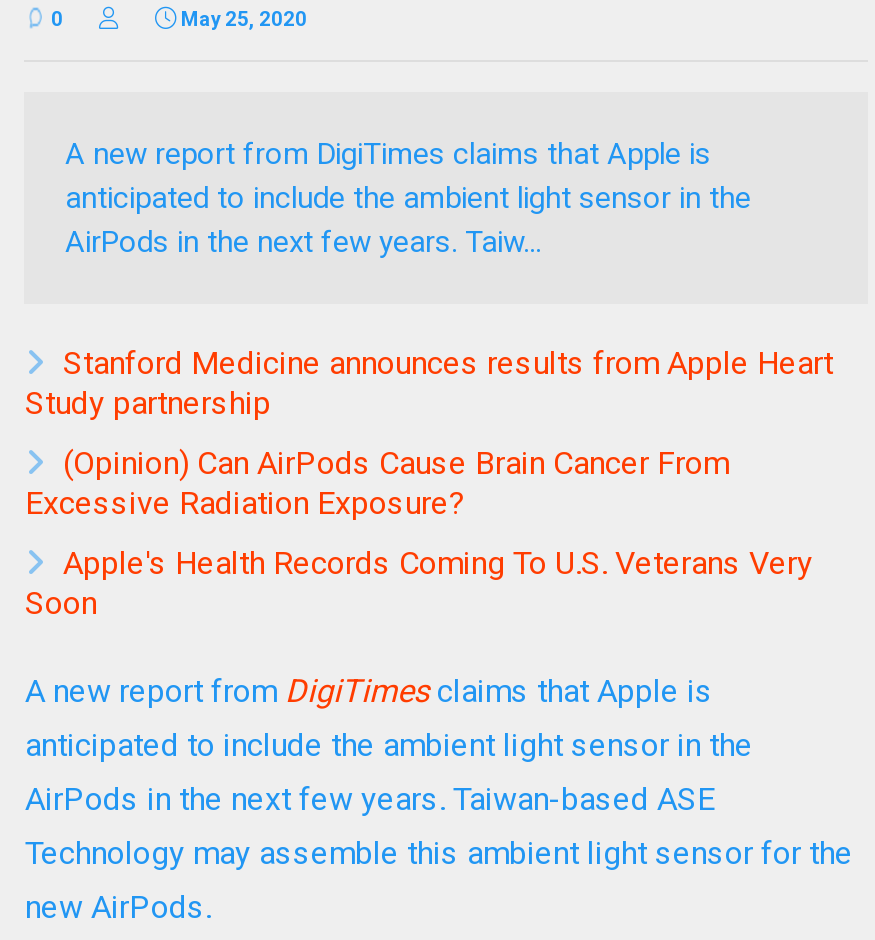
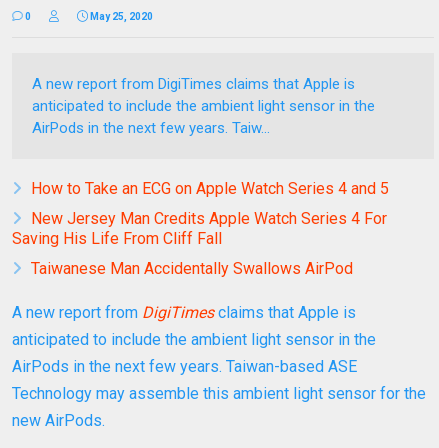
[25,345,833,423] Stanford Medicine announces results from Apple Heart | Study partnership -> [31,179,389,198] How to Take an ECG on Apple Watch Series 4 and 5
[25,445,729,523] (Opinion) Can AirPods Cause Brain Cancer From | Excessive Radiation Exposure? -> [12,209,387,248] New Jersey Man Credits Apple Watch Series 4 For | Saving His Life From Cliff Fall
[25,545,813,623] Apple's Health Records Coming To U.S. Veterans Very | Soon -> [31,259,353,278] Taiwanese Man Accidentally Swallows AirPod

